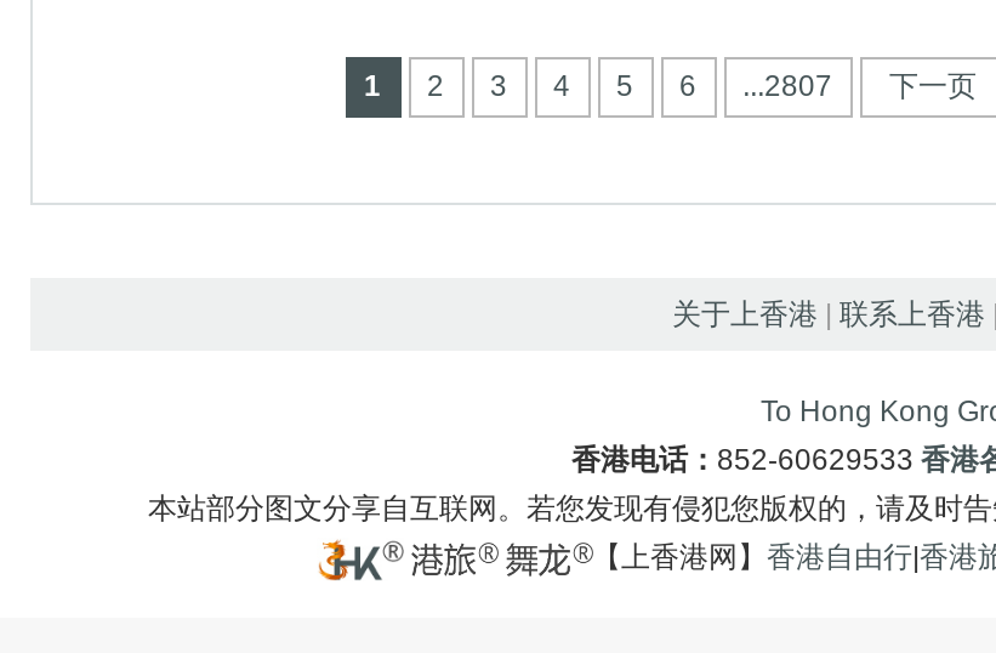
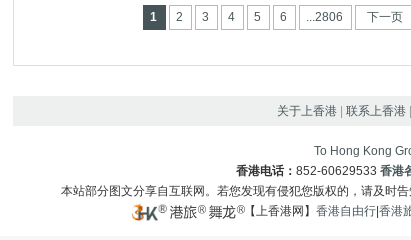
[364,69,977,103] 1 2 3 4 5 6 ...2807 下一页 -> [150,10,403,24] 1 2 3 4 5 6 ...2806 下一页

